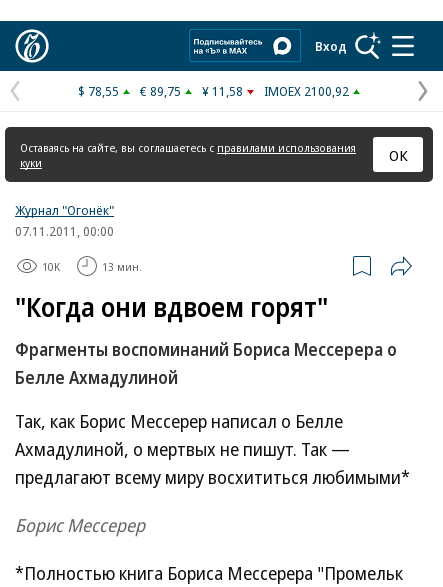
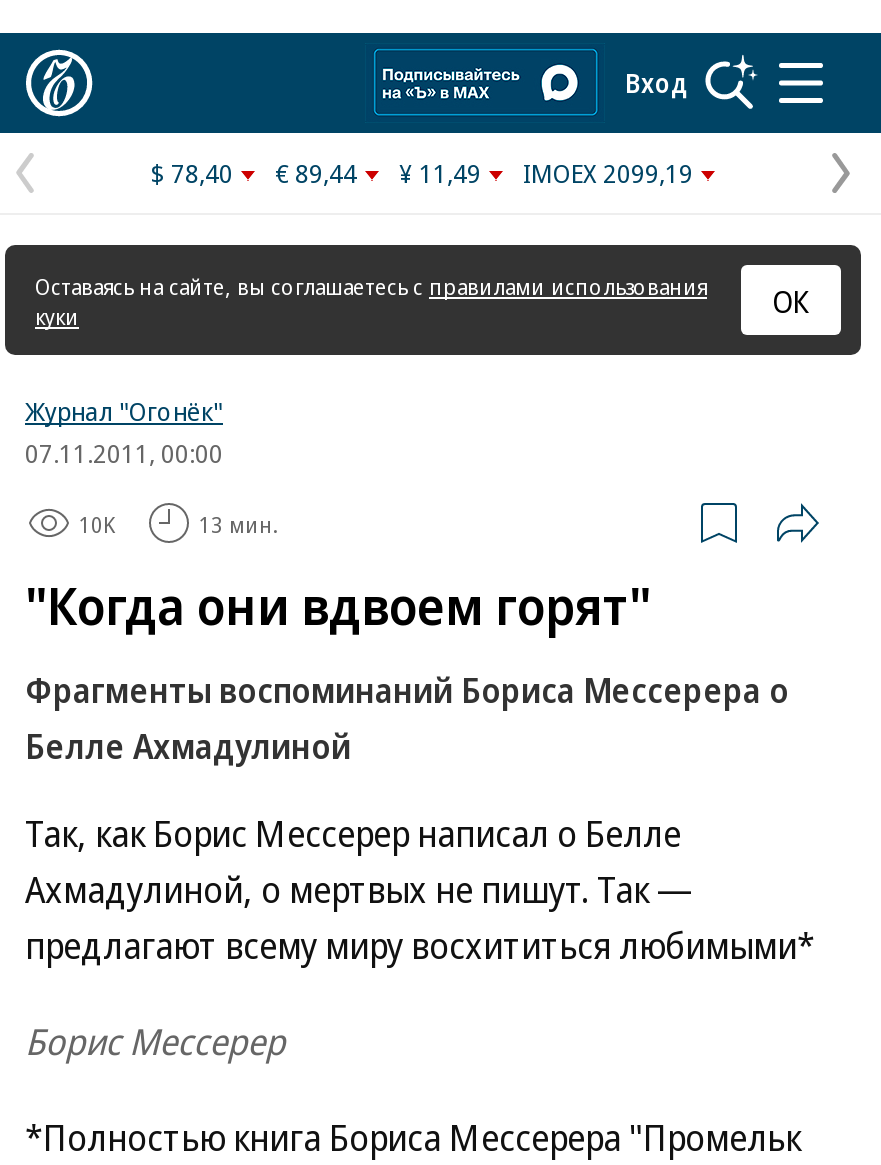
[78,82,119,100] $ 78,55 -> [151,155,233,191] $ 78,40
[140,82,181,100] € 89,75 -> [275,155,357,191] € 89,44
[202,82,243,100] ¥ 11,58 -> [399,155,481,191] ¥ 11,49
[264,82,349,100] IMOEX 2100,92 -> [523,155,693,191] IMOEX 2099,19

